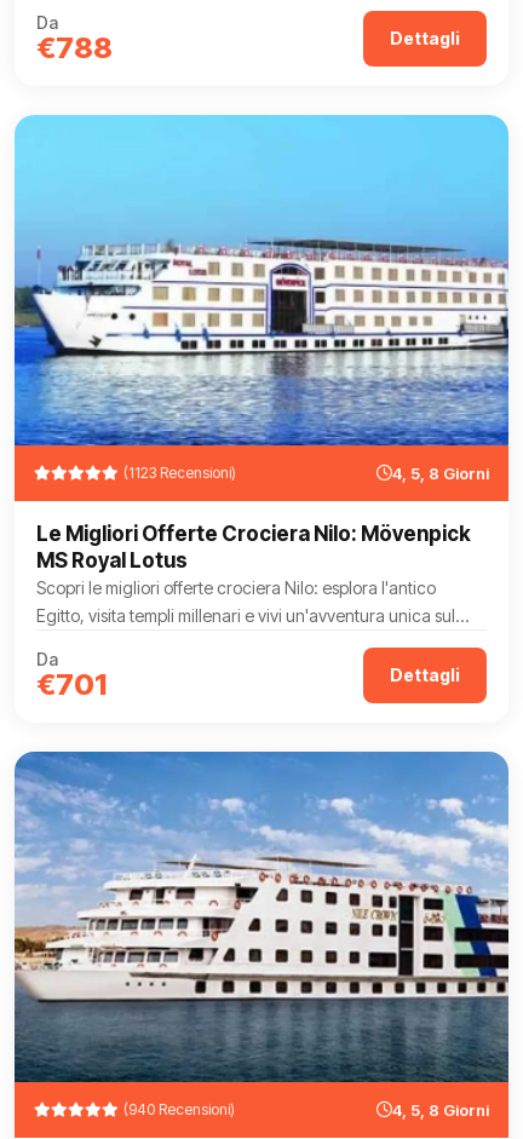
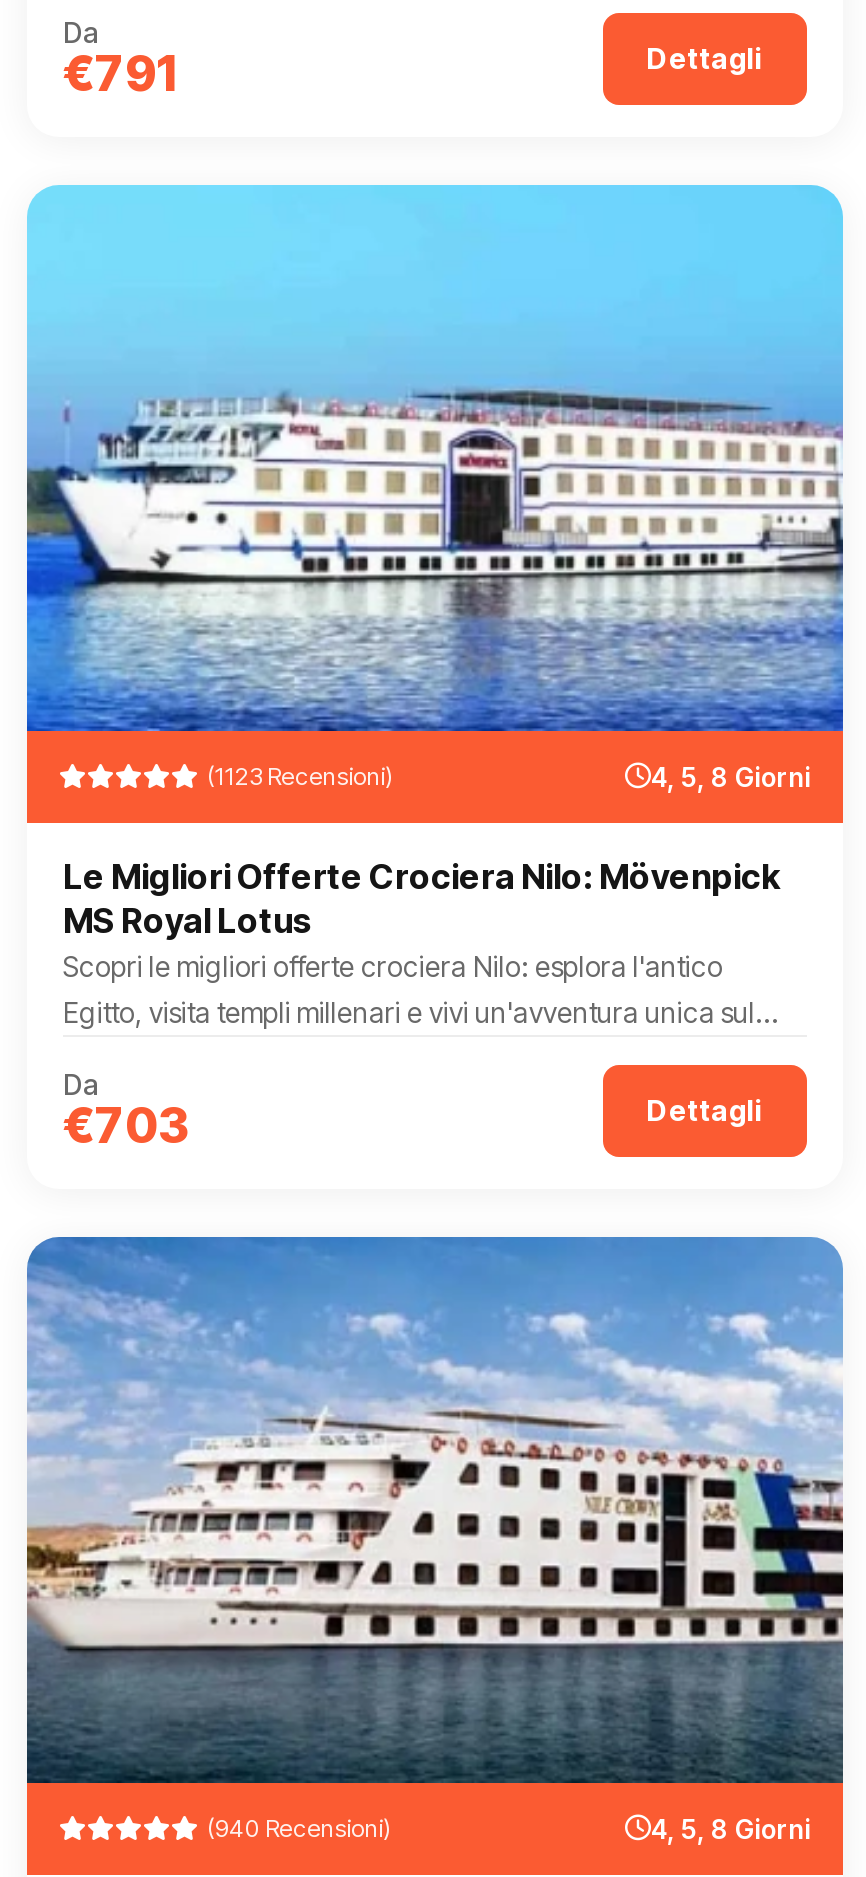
[36,30,113,65] €788 -> [63,44,177,102] €791
[36,667,107,702] €701 -> [63,1096,189,1154] €703

